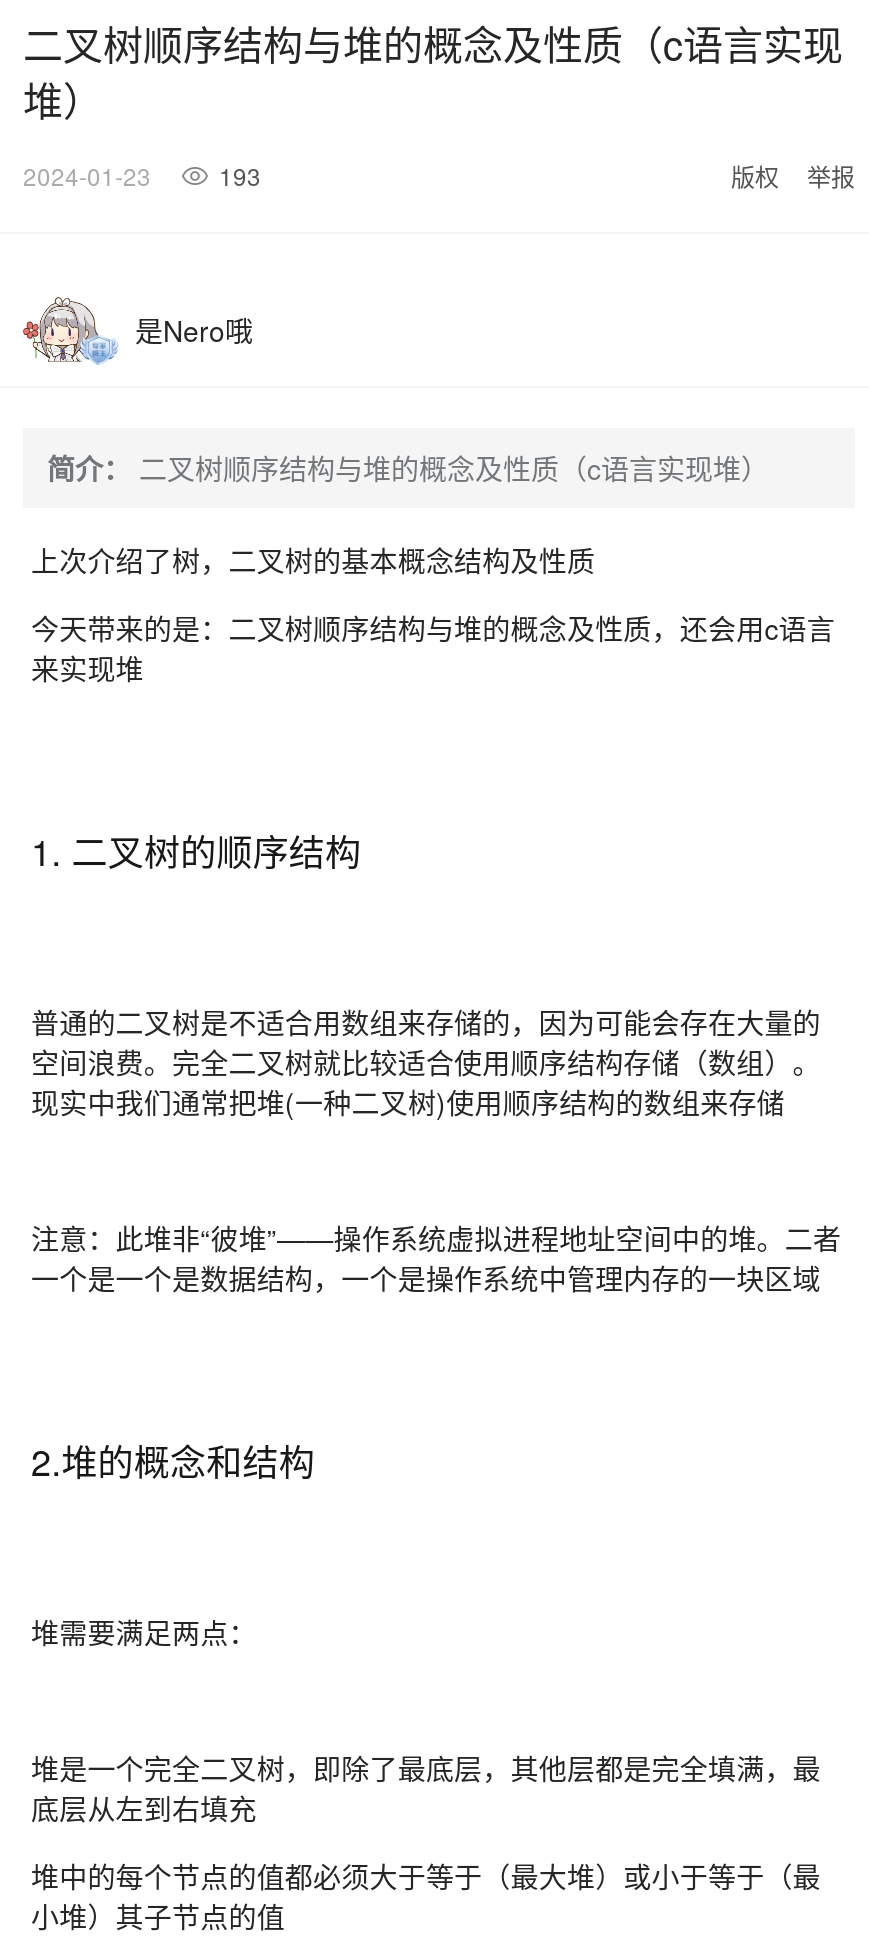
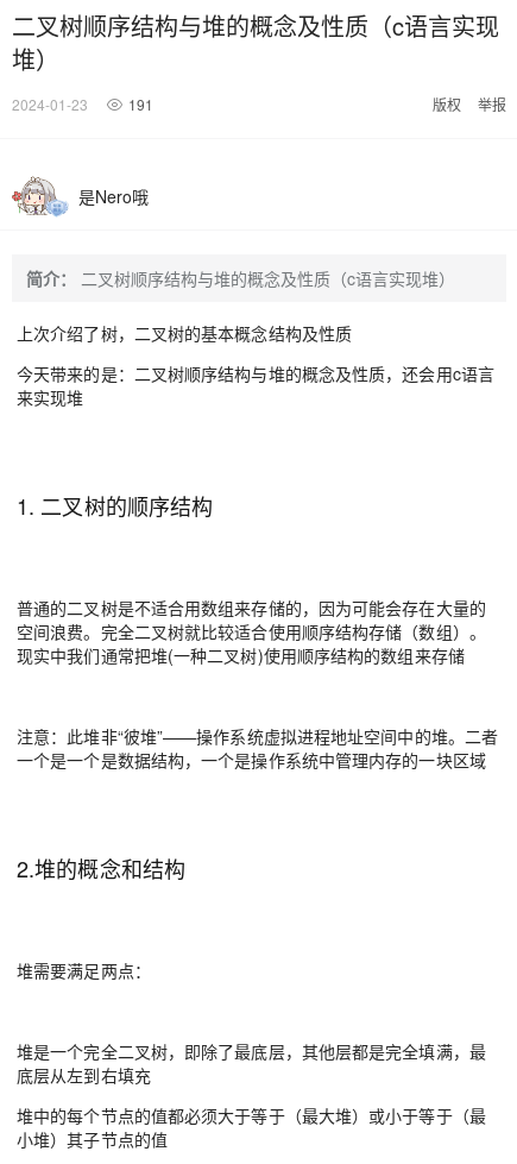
[23,158,261,192] 2024-01-23 193 -> [12,94,153,114] 2024-01-23 191

